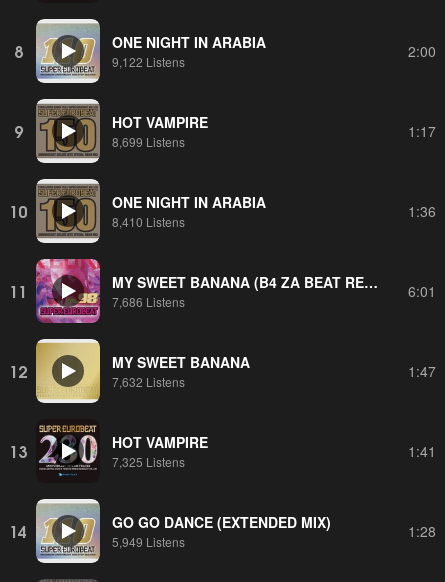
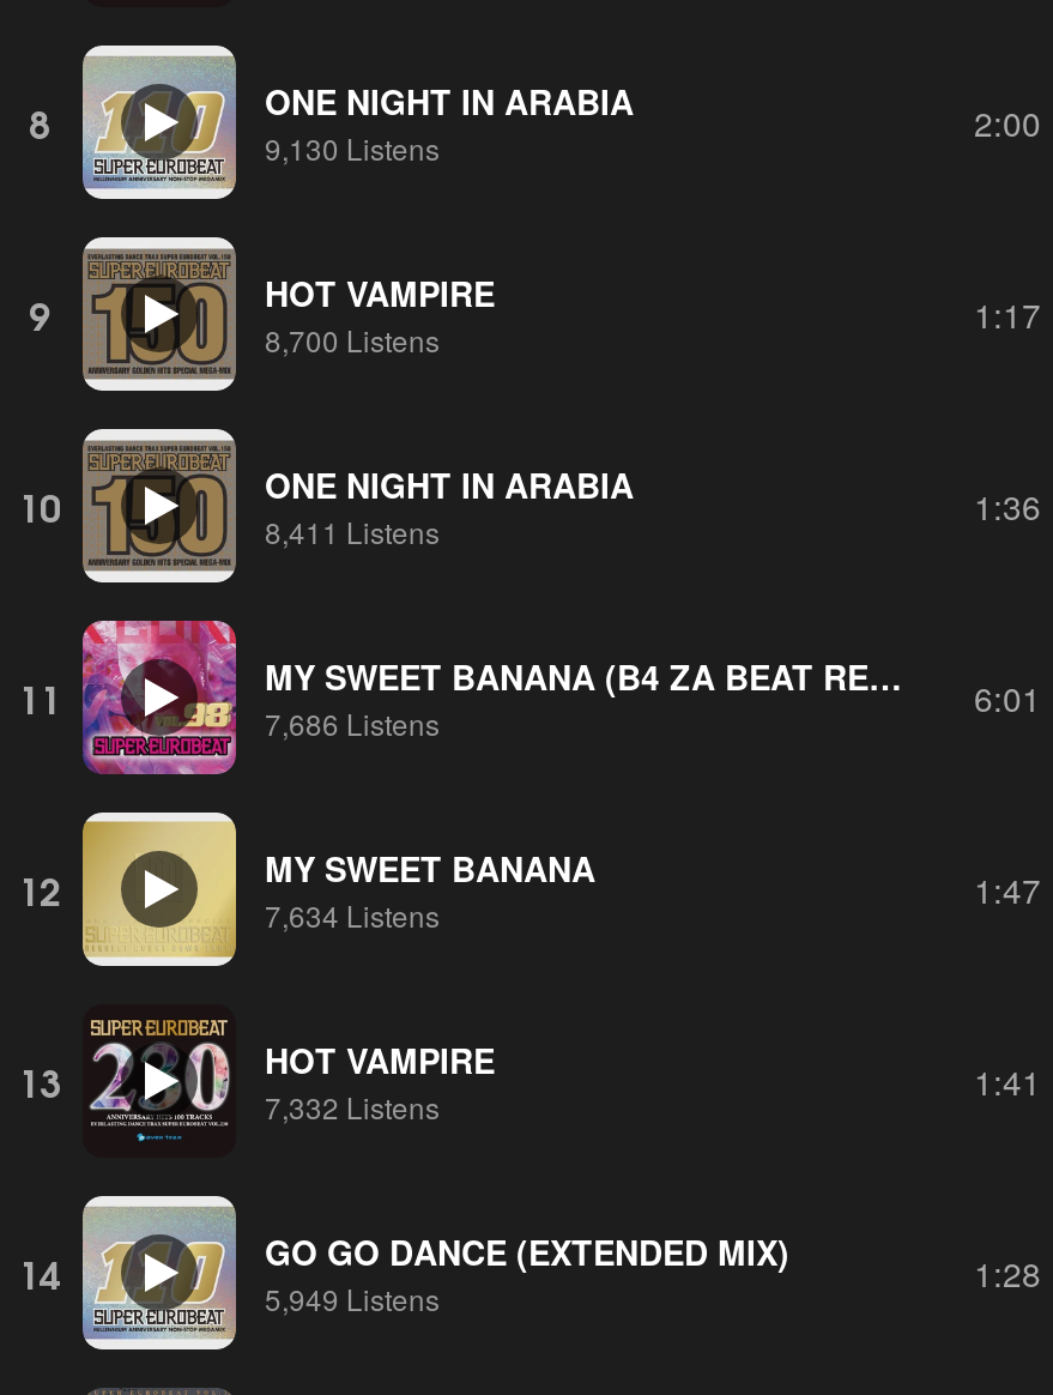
[112,52,185,69] 9,122 Listens -> [265,126,440,167] 9,130 Listens
[112,132,185,149] 8,699 Listens -> [265,318,440,358] 8,700 Listens
[112,212,185,229] 8,410 Listens -> [265,509,440,550] 8,411 Listens
[112,372,185,389] 7,632 Listens -> [265,893,440,934] 7,634 Listens
[112,452,185,469] 7,325 Listens -> [265,1085,440,1125] 7,332 Listens

